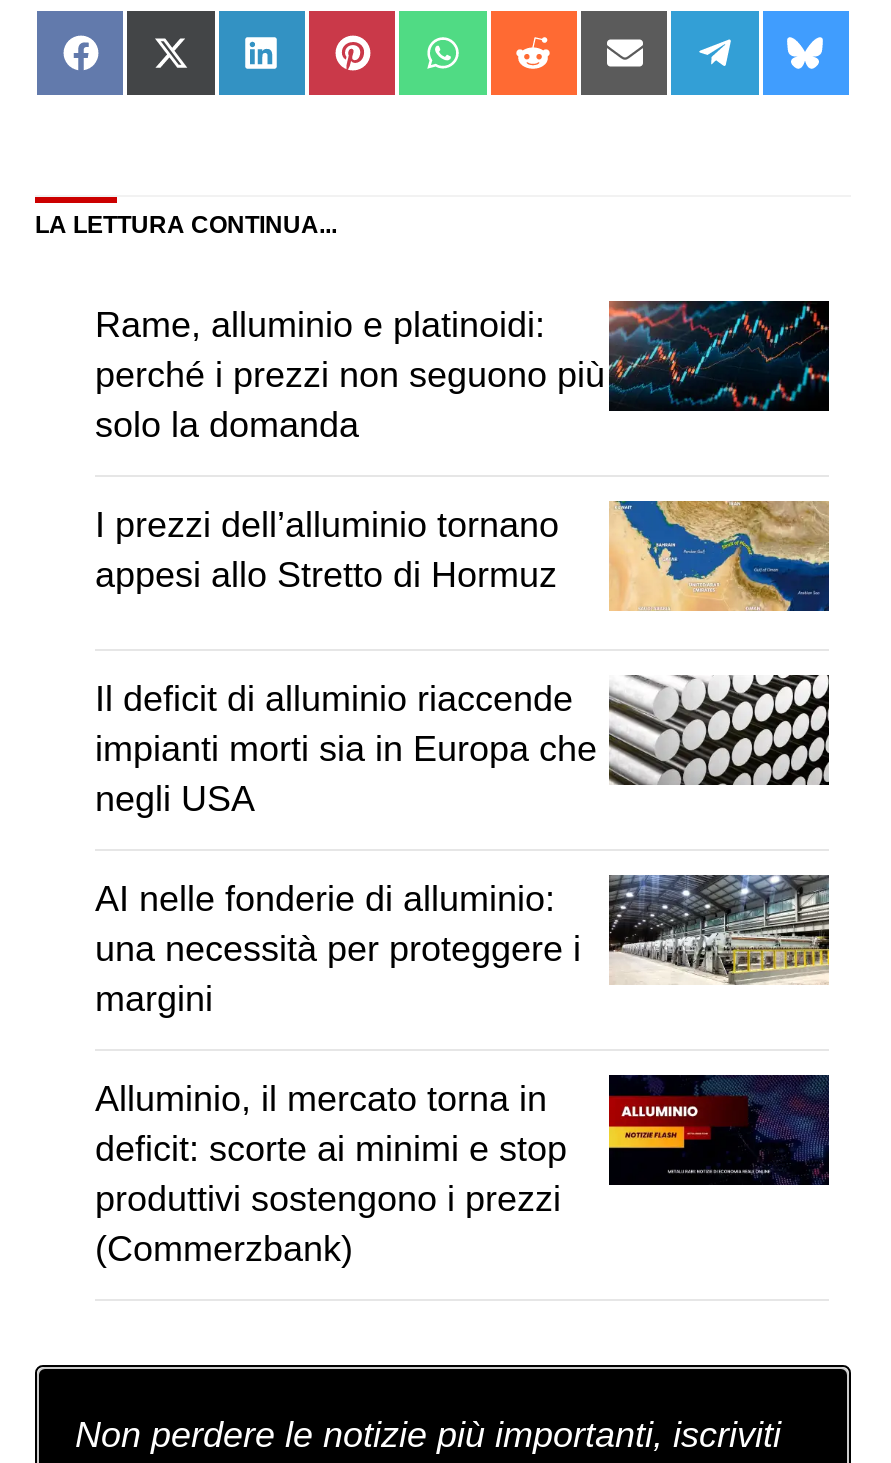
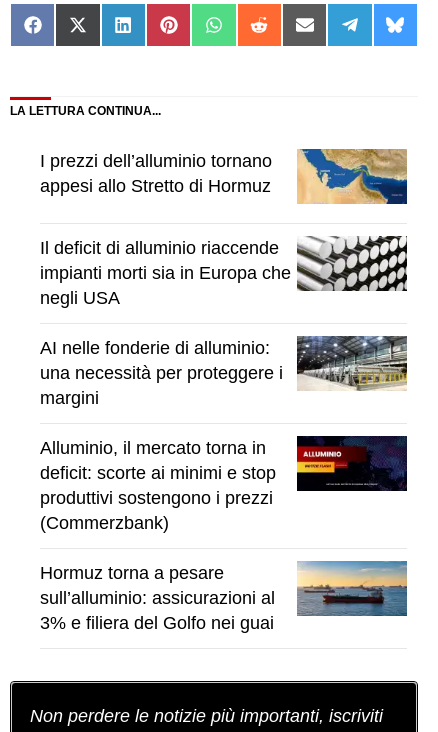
[95,299,831,445] [image] | Rame, alluminio e platinoidi: | perché i prezzi non seguono più | solo la domanda -> none
moved [95,499,831,1269] -> [40,148,408,533]: [image] | I prezzi dell’alluminio tornano | appesi allo Stretto di Hormuz | ... | produttivi sostengono i prezzi | (Commerzbank)
none -> [40,560,408,633] [image] | Hormuz torna a pesare | sull’alluminio: assicurazioni al | 3% e filiera del Golfo nei guai

